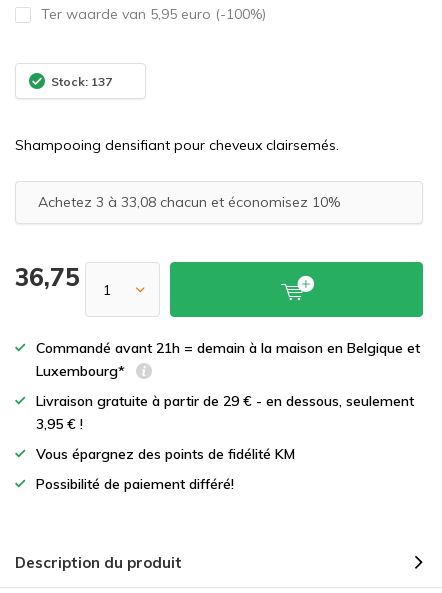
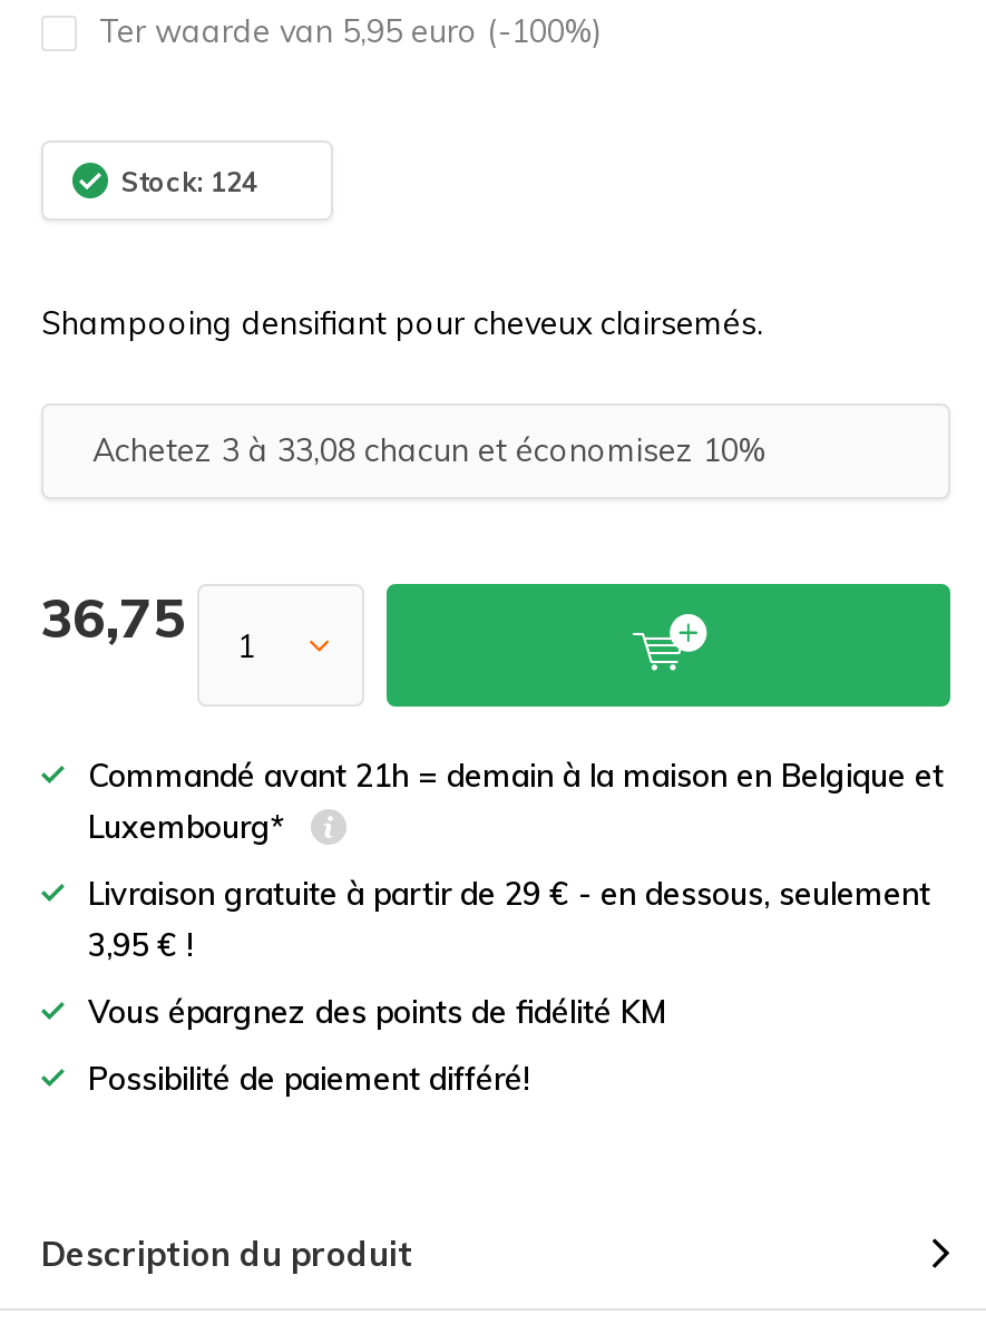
[51,73,112,88] Stock: 137 -> [121,164,257,197] Stock: 124

